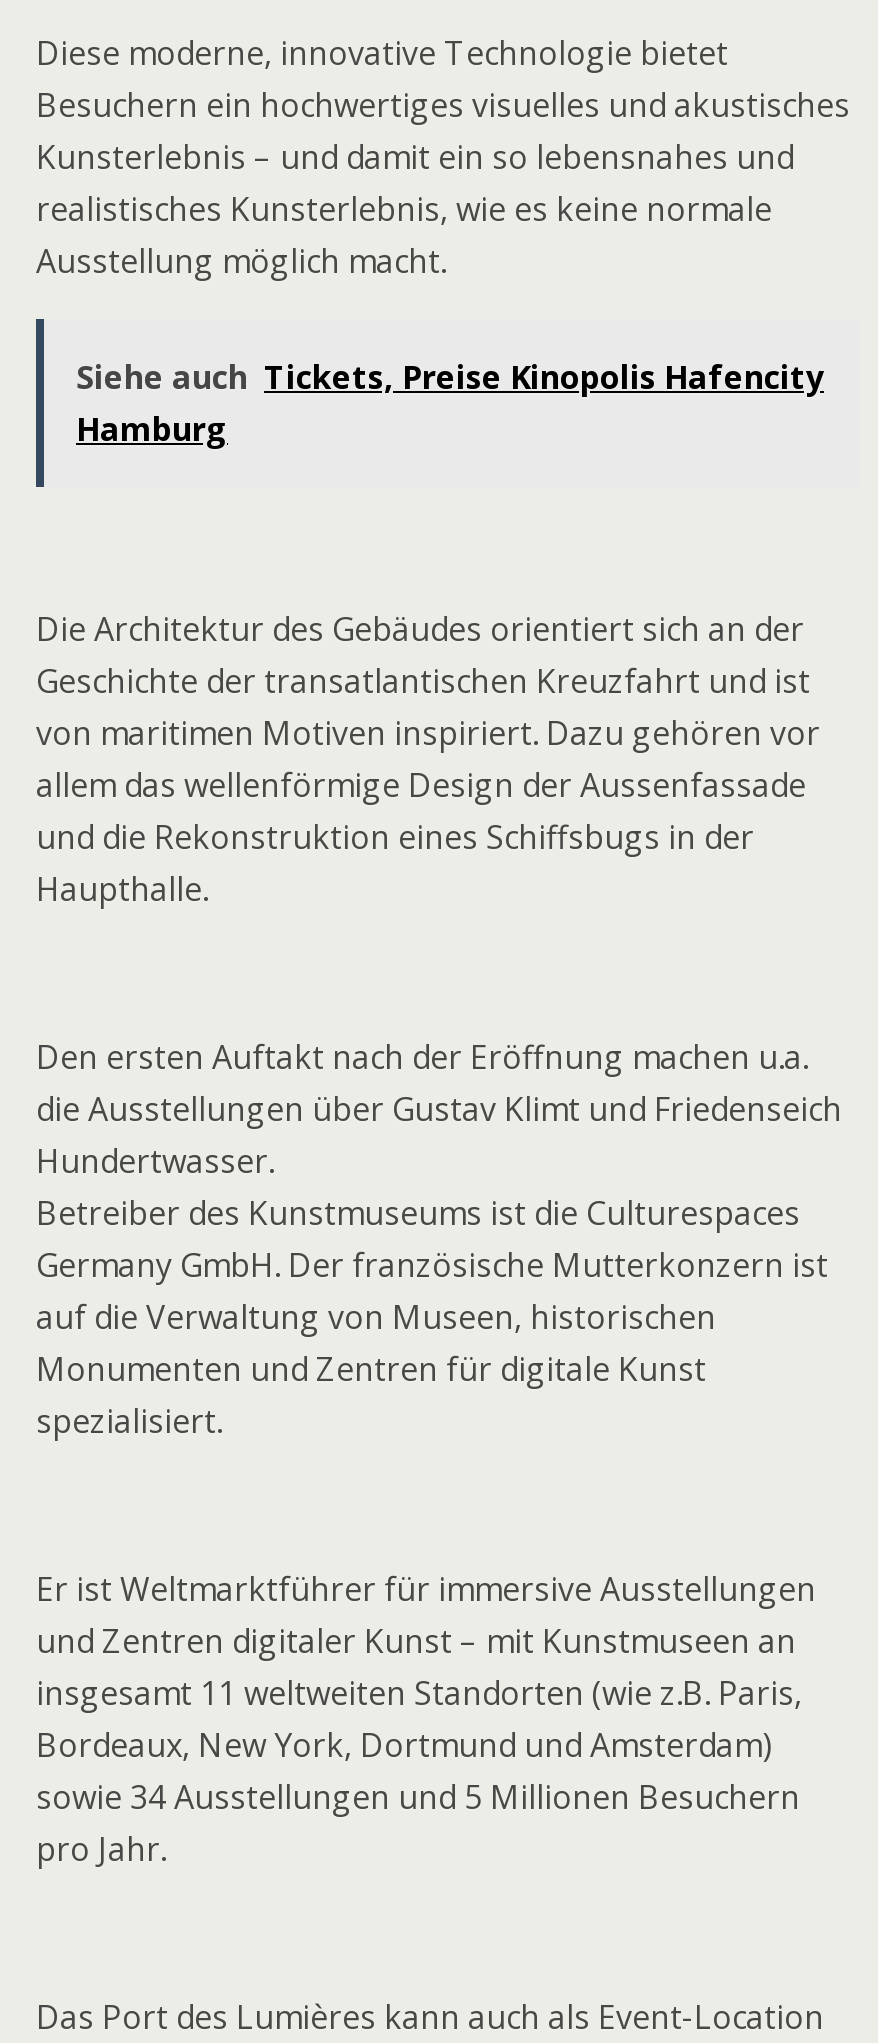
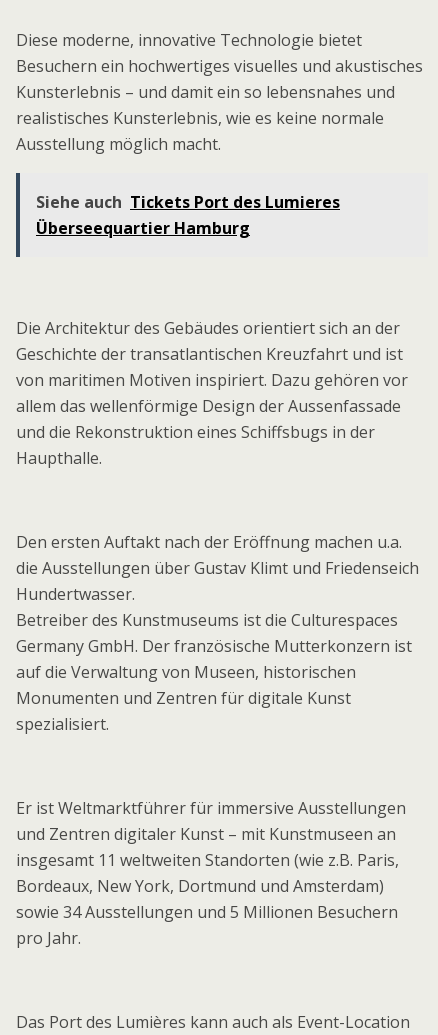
[76,355,824,451] Siehe auch Tickets, Preise Kinopolis Hafencity | Hamburg -> [36,191,340,239] Siehe auch Tickets Port des Lumieres | Überseequartier Hamburg

